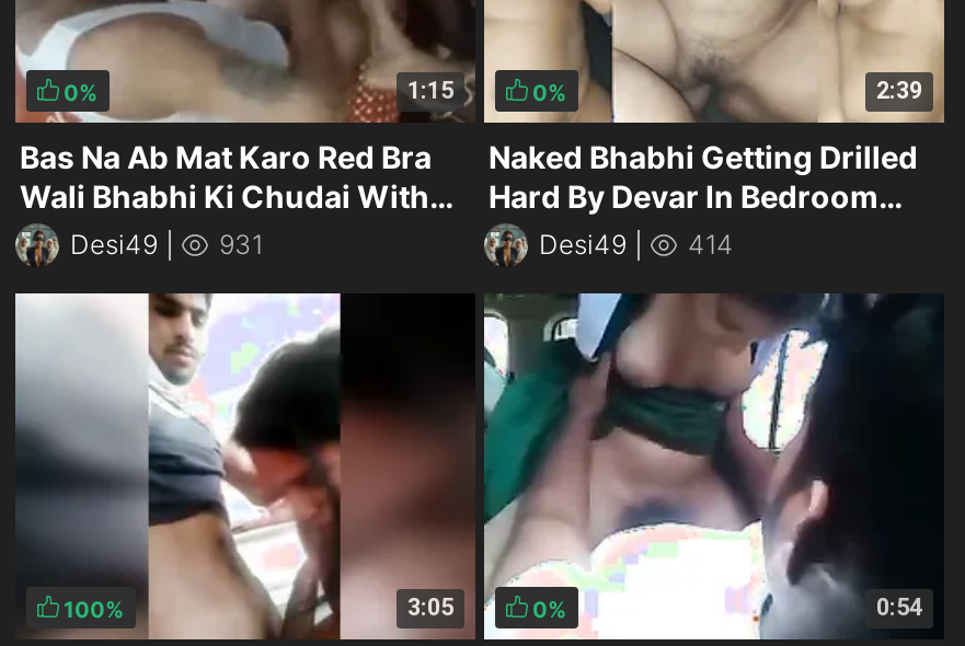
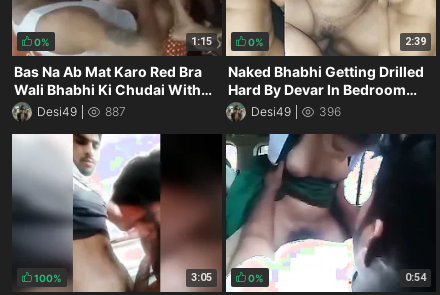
[219,228,263,260] 931 -> [105,104,126,119] 887
[688,228,734,260] 414 -> [319,104,341,119] 396

